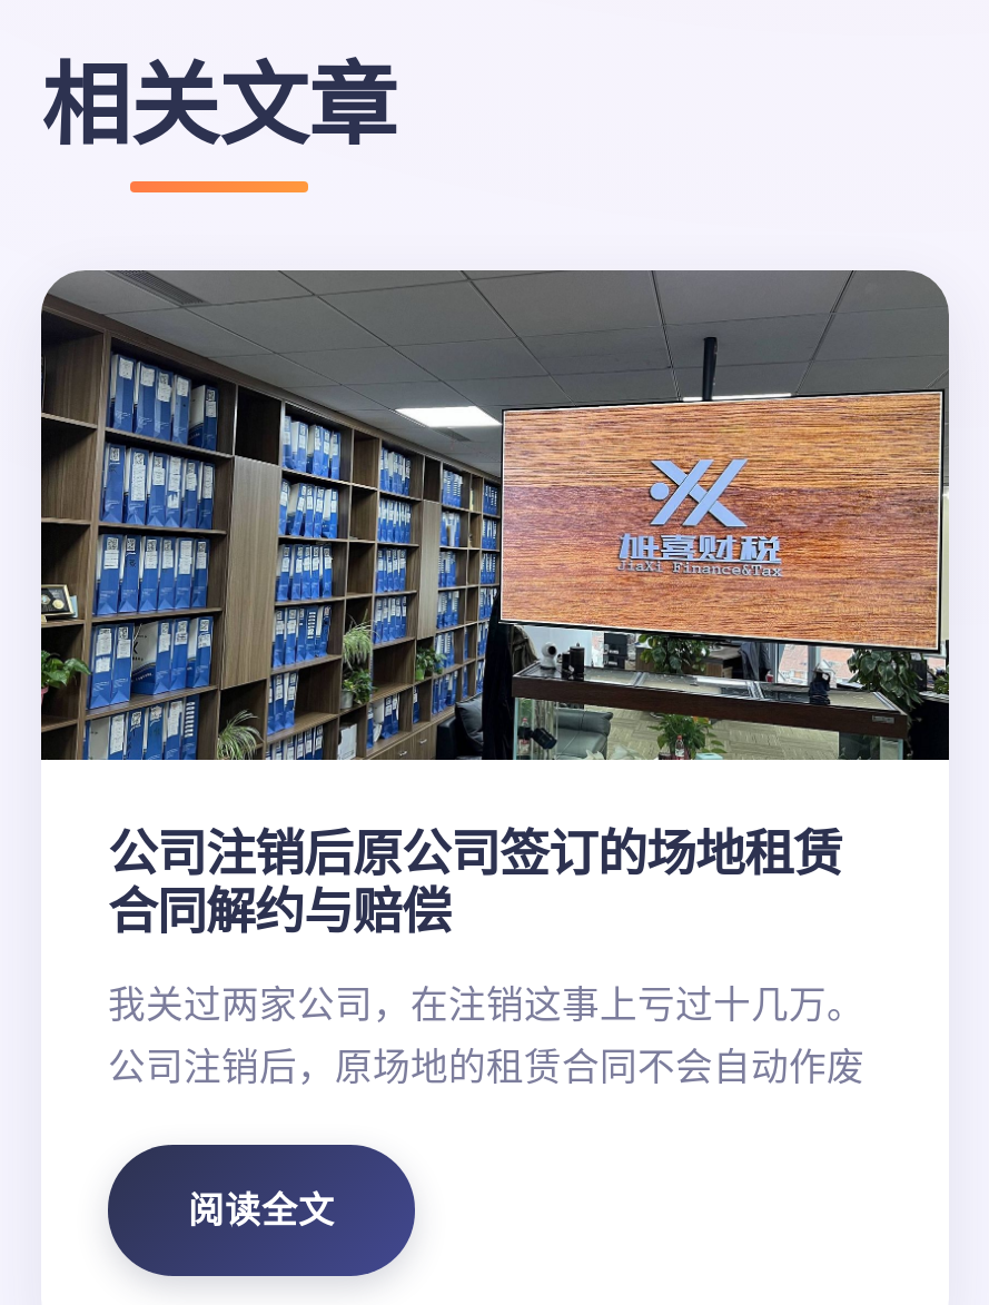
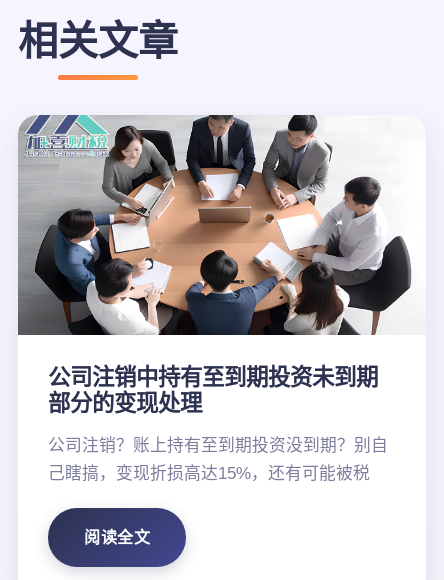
[41,268,951,939] [image] | 公司注销后原公司签订的场地租赁 | 合同解约与赔偿 -> [18,115,426,415] [image] | 公司注销中持有至到期投资未到期 | 部分的变现处理
[108,983,864,1026] 我关过两家公司，在注销这事上亏过十几万。 -> [48,435,388,454] 公司注销？账上持有至到期投资没到期？别自
[108,1046,864,1088] 公司注销后，原场地的租赁合同不会自动作废 -> [48,463,370,482] 己瞎搞，变现折损高达15%，还有可能被税

